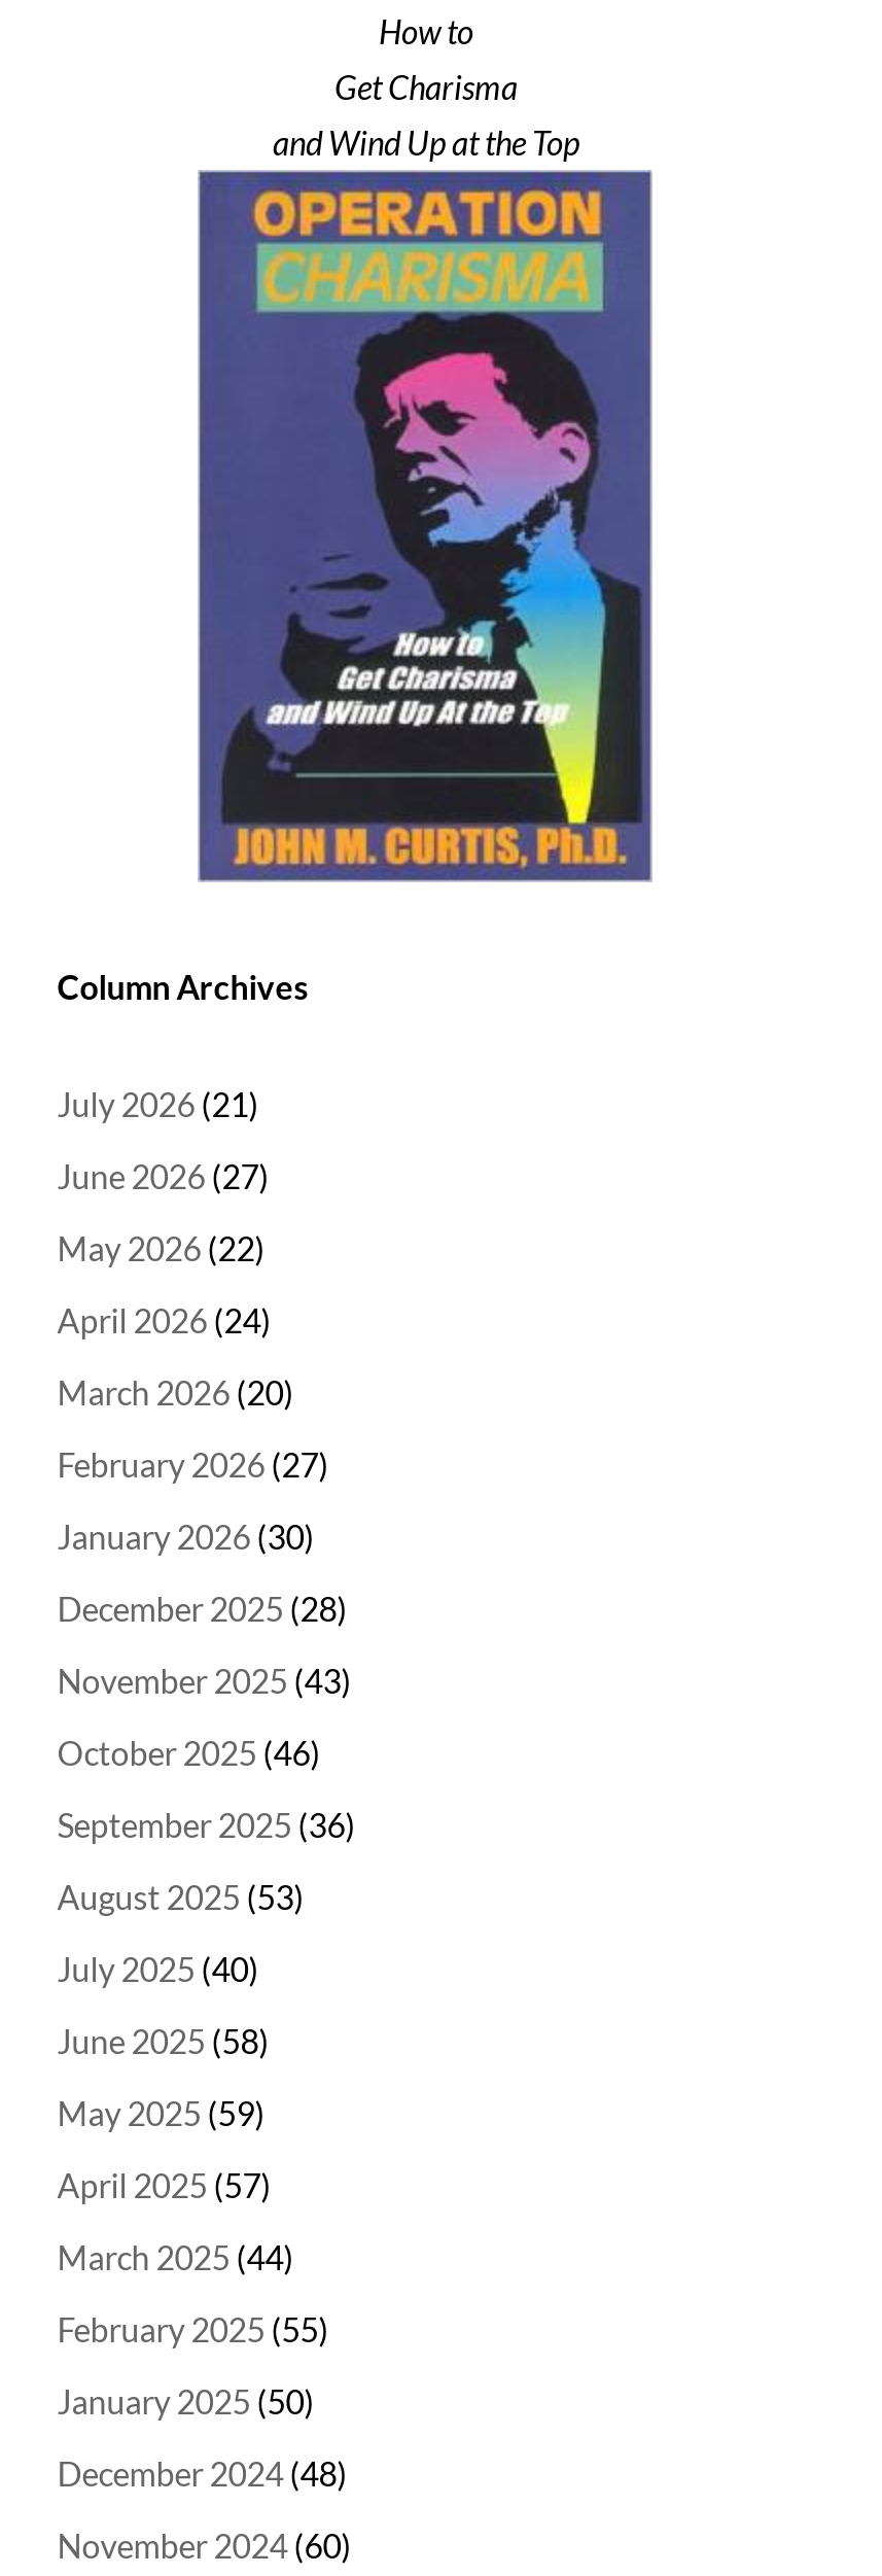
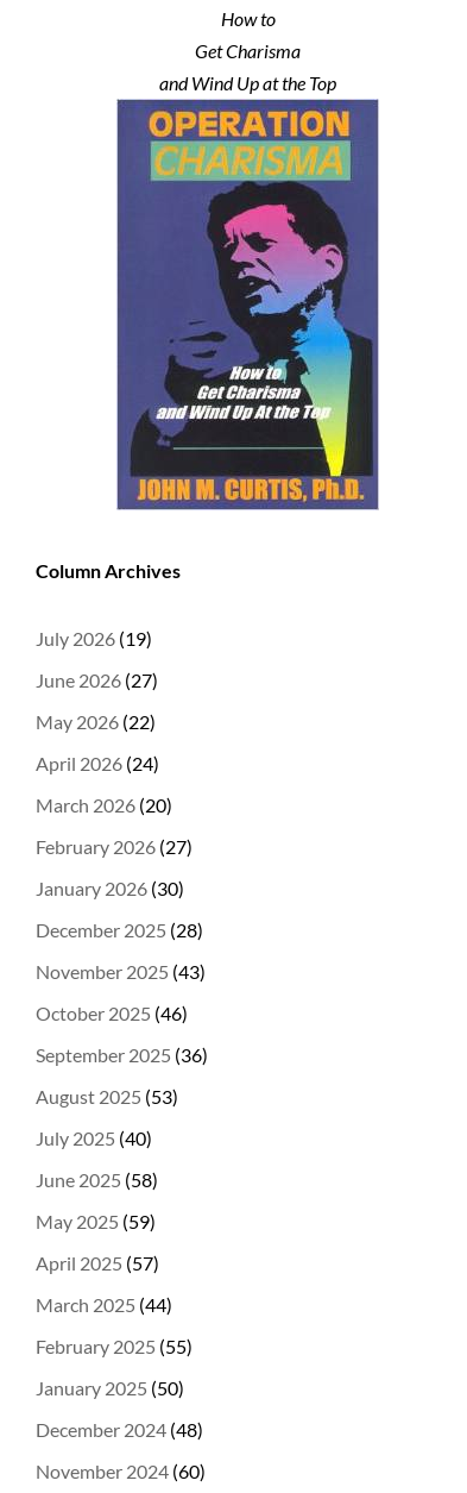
[57,1084,259,1123] July 2026 (21) -> [35,627,152,650] July 2026 (19)

